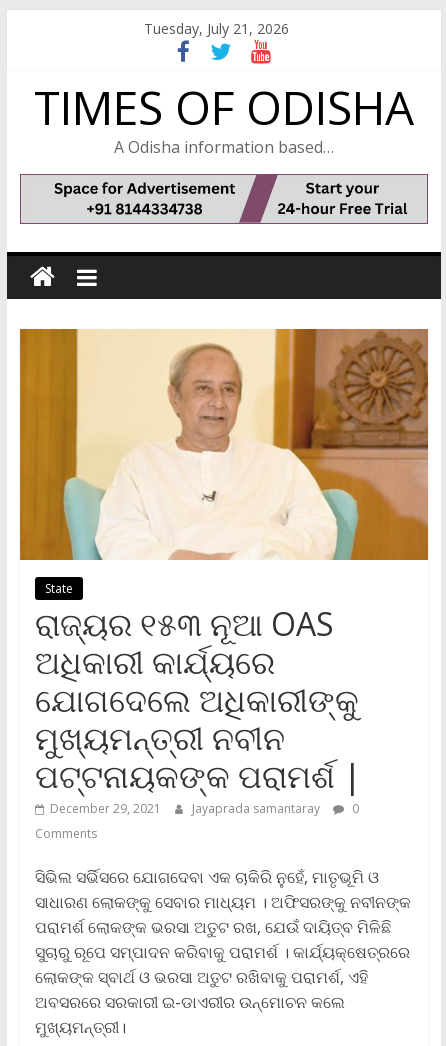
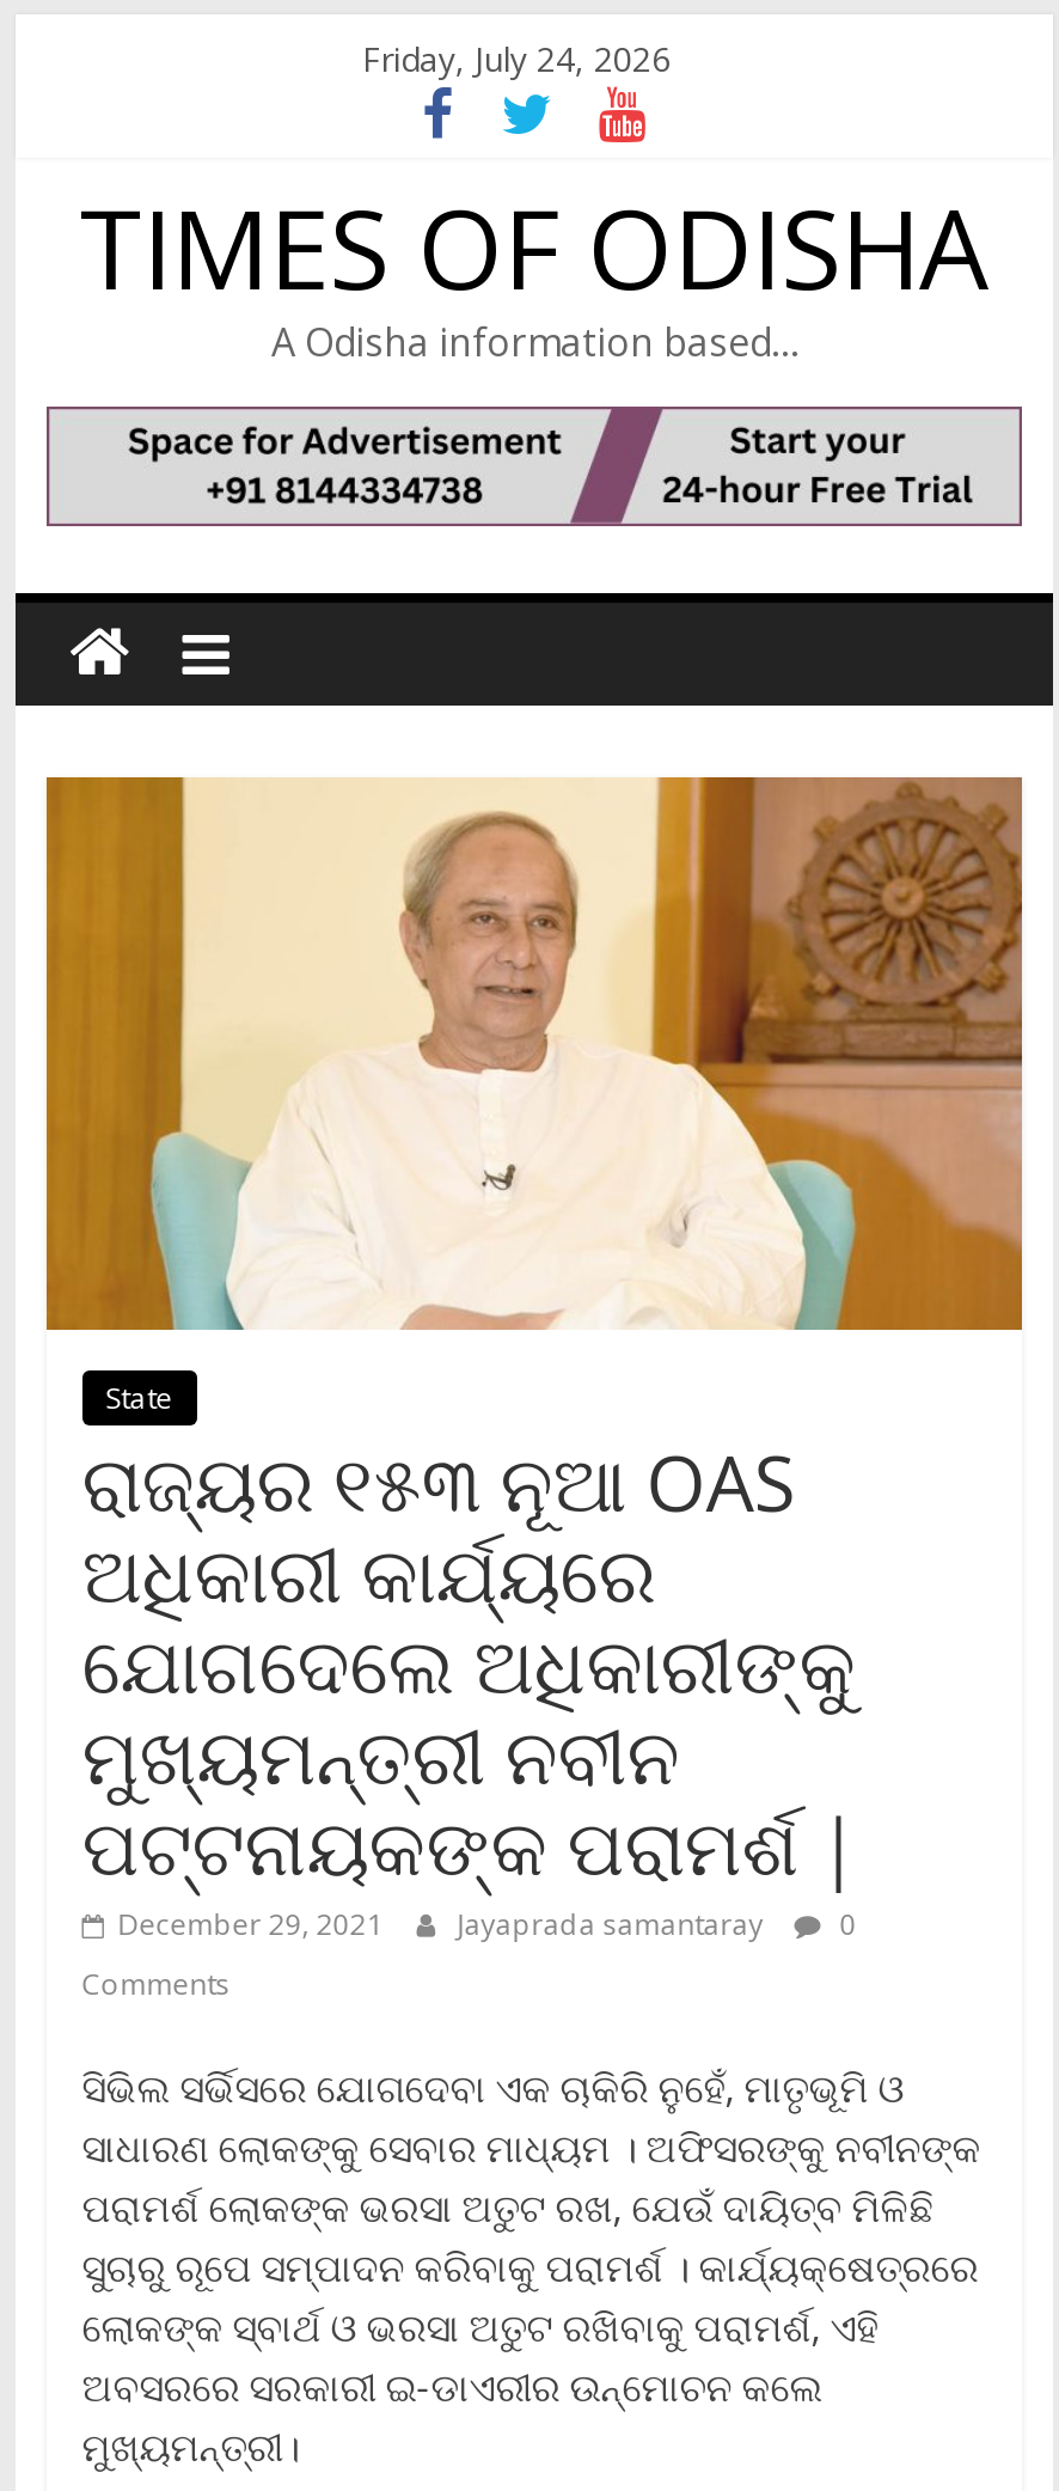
[144,19,289,38] Tuesday, July 21, 2026 -> [362,36,671,81] Friday, July 24, 2026

